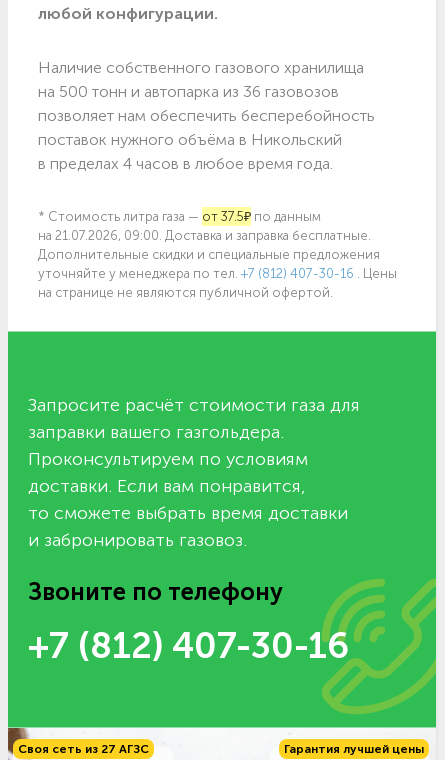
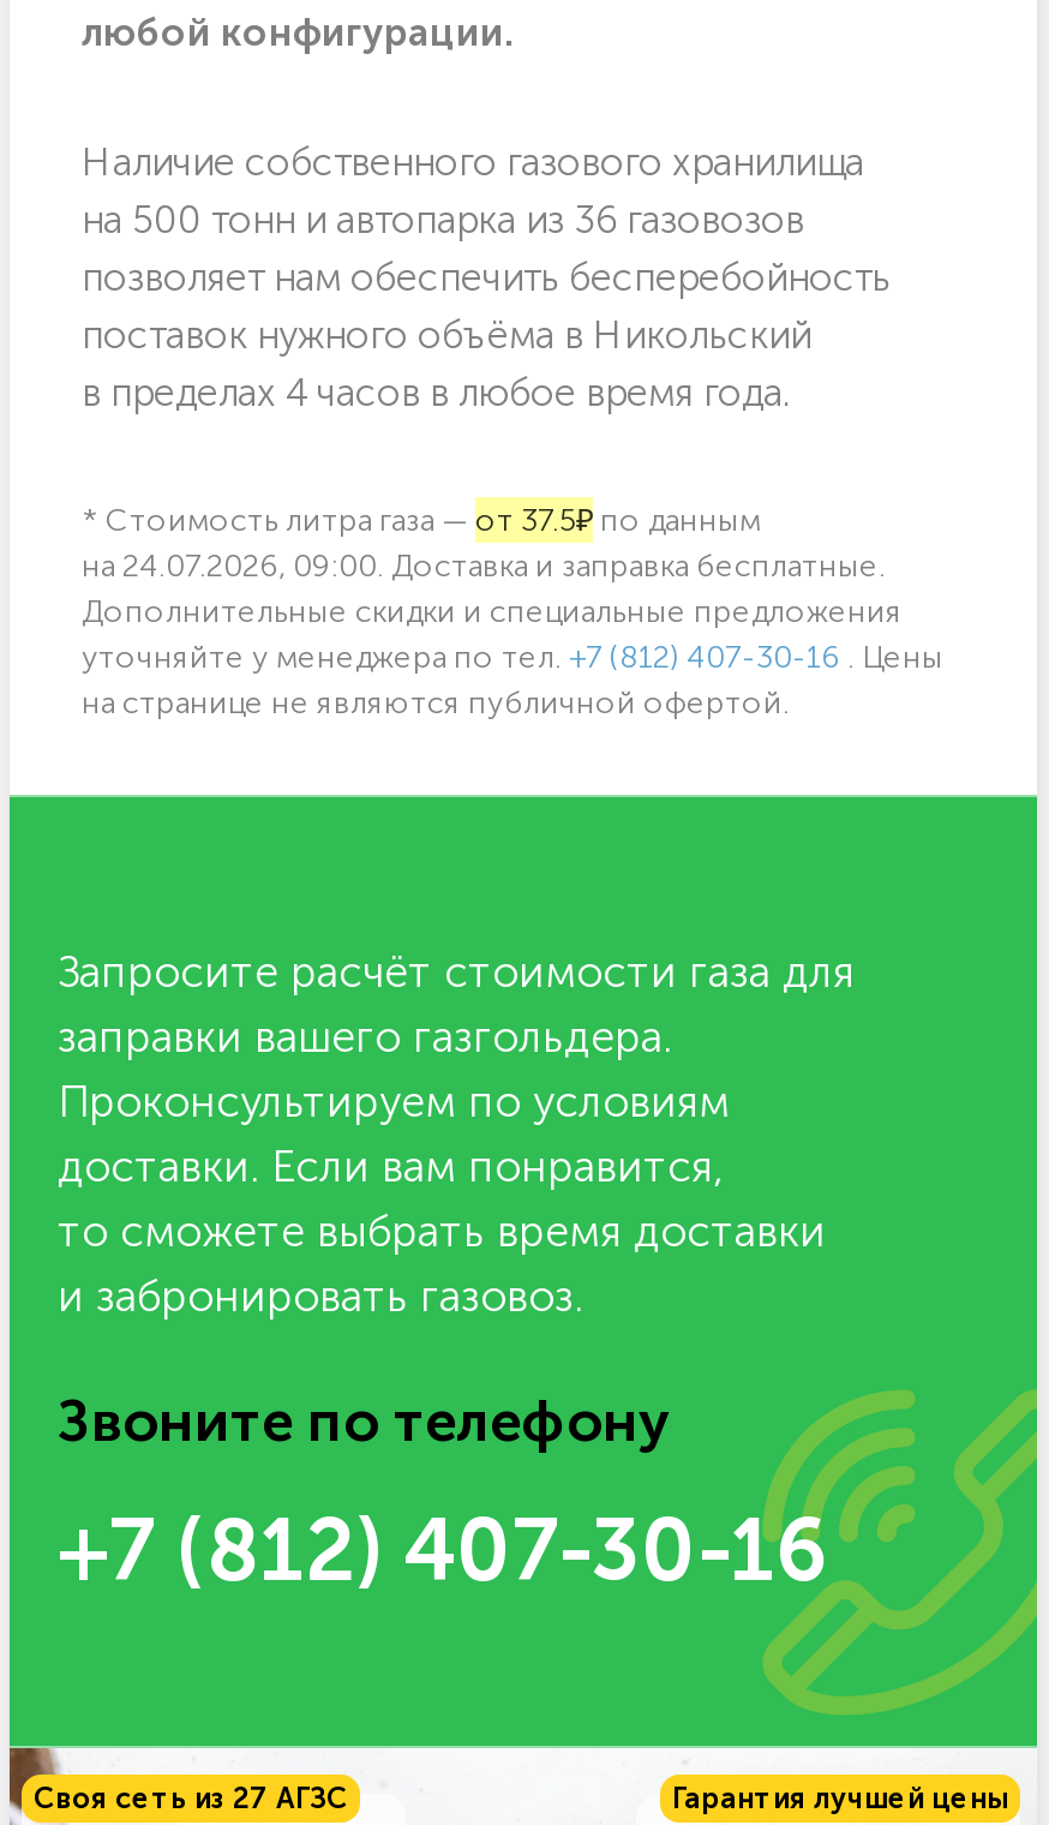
[38,228,371,243] на 21.07.2026, 09:00. Доставка и заправка бесплатные. -> [82,547,886,584] на 24.07.2026, 09:00. Доставка и заправка бесплатные.

